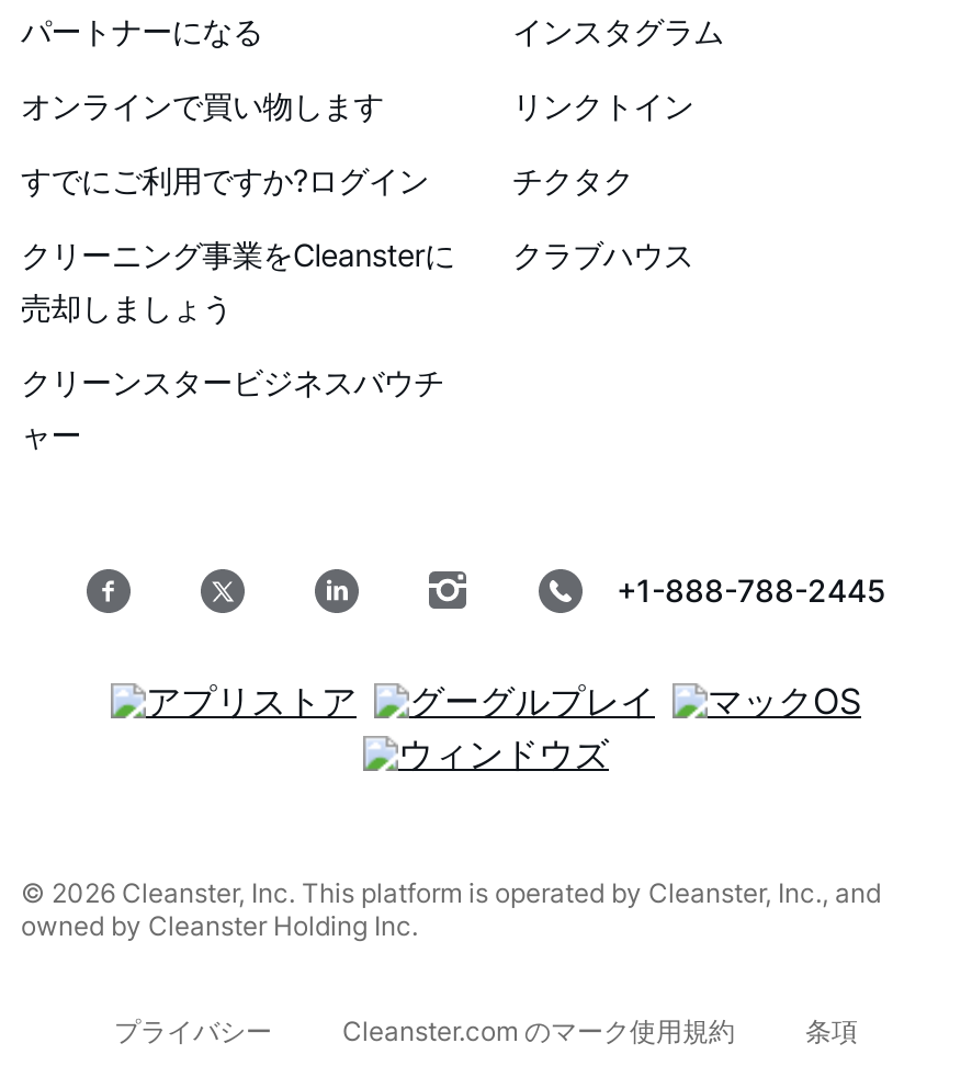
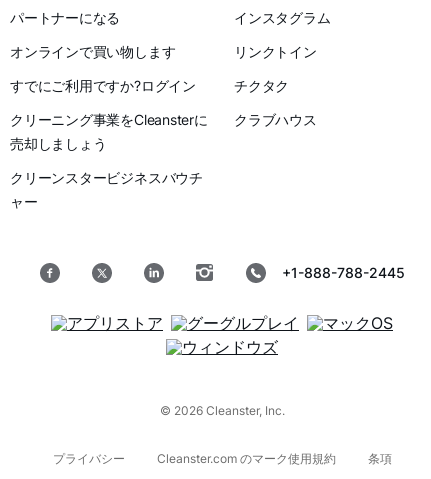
[21,877,881,943] © 2026 Cleanster, Inc. This platform is operated by Cleanster, Inc., and | owned by Cleanster Holding Inc. -> [159,403,284,418] © 2026 Cleanster, Inc.

